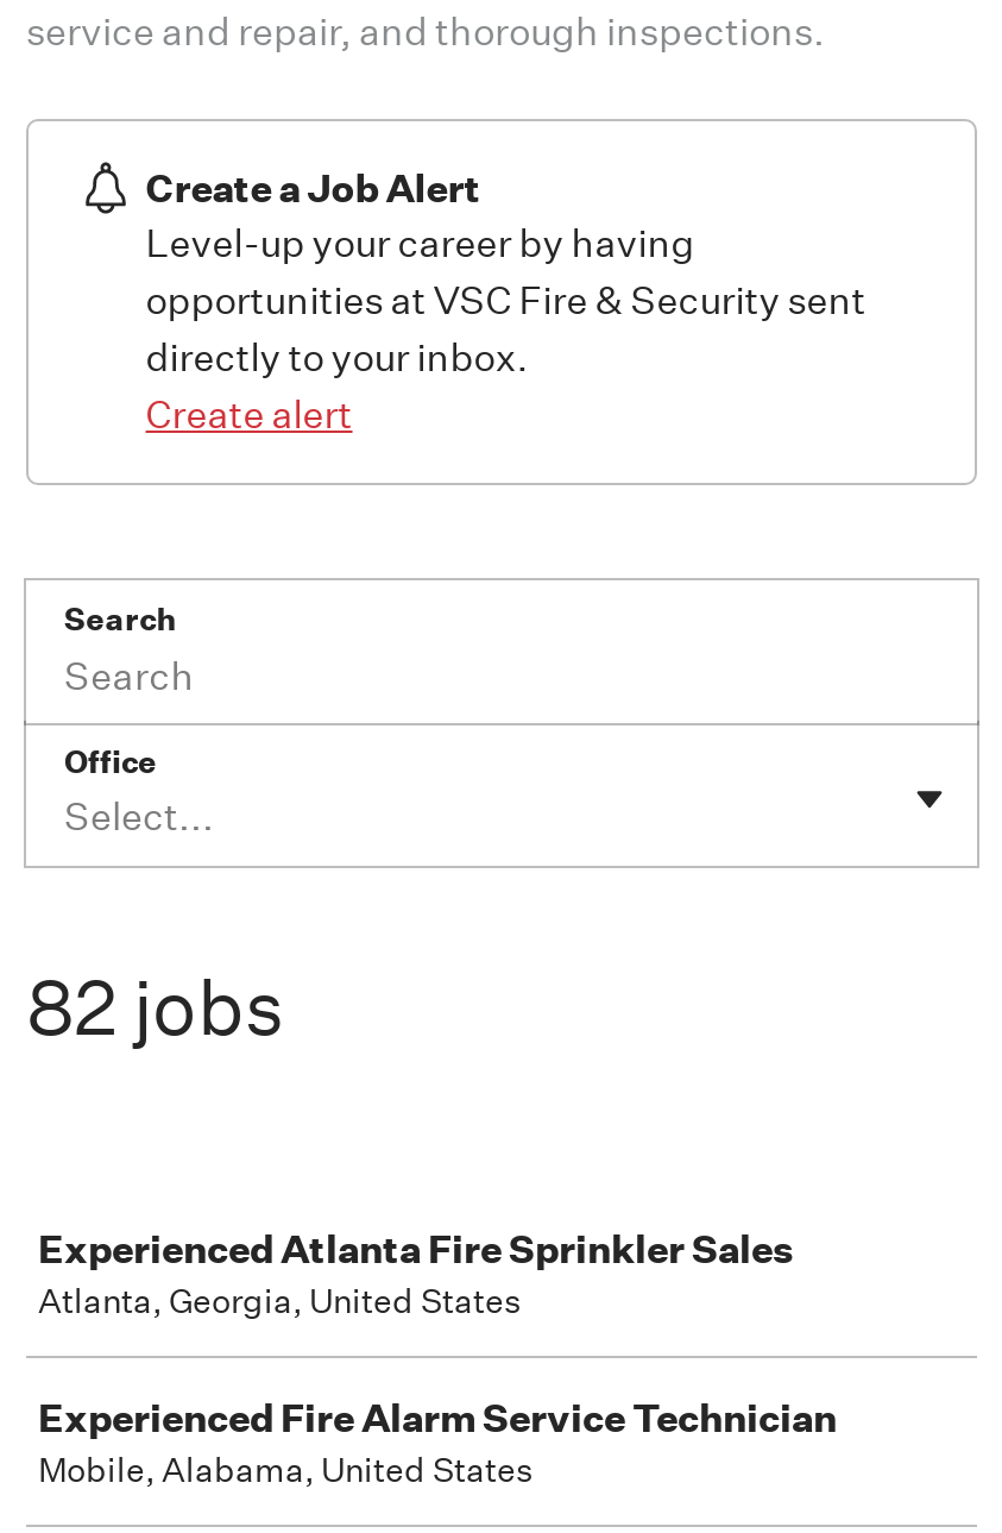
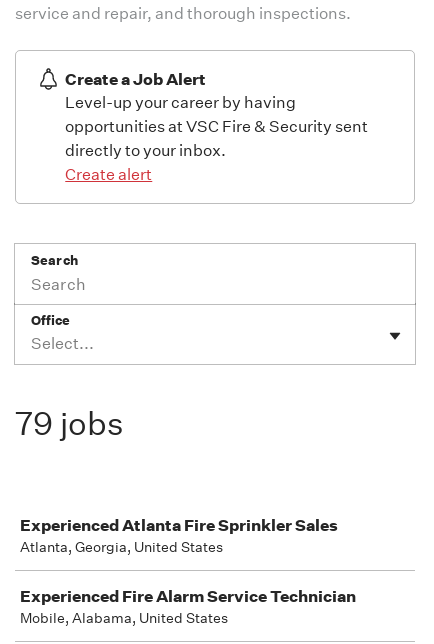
[26,961,285,1054] 82 jobs -> [15,404,124,443] 79 jobs

